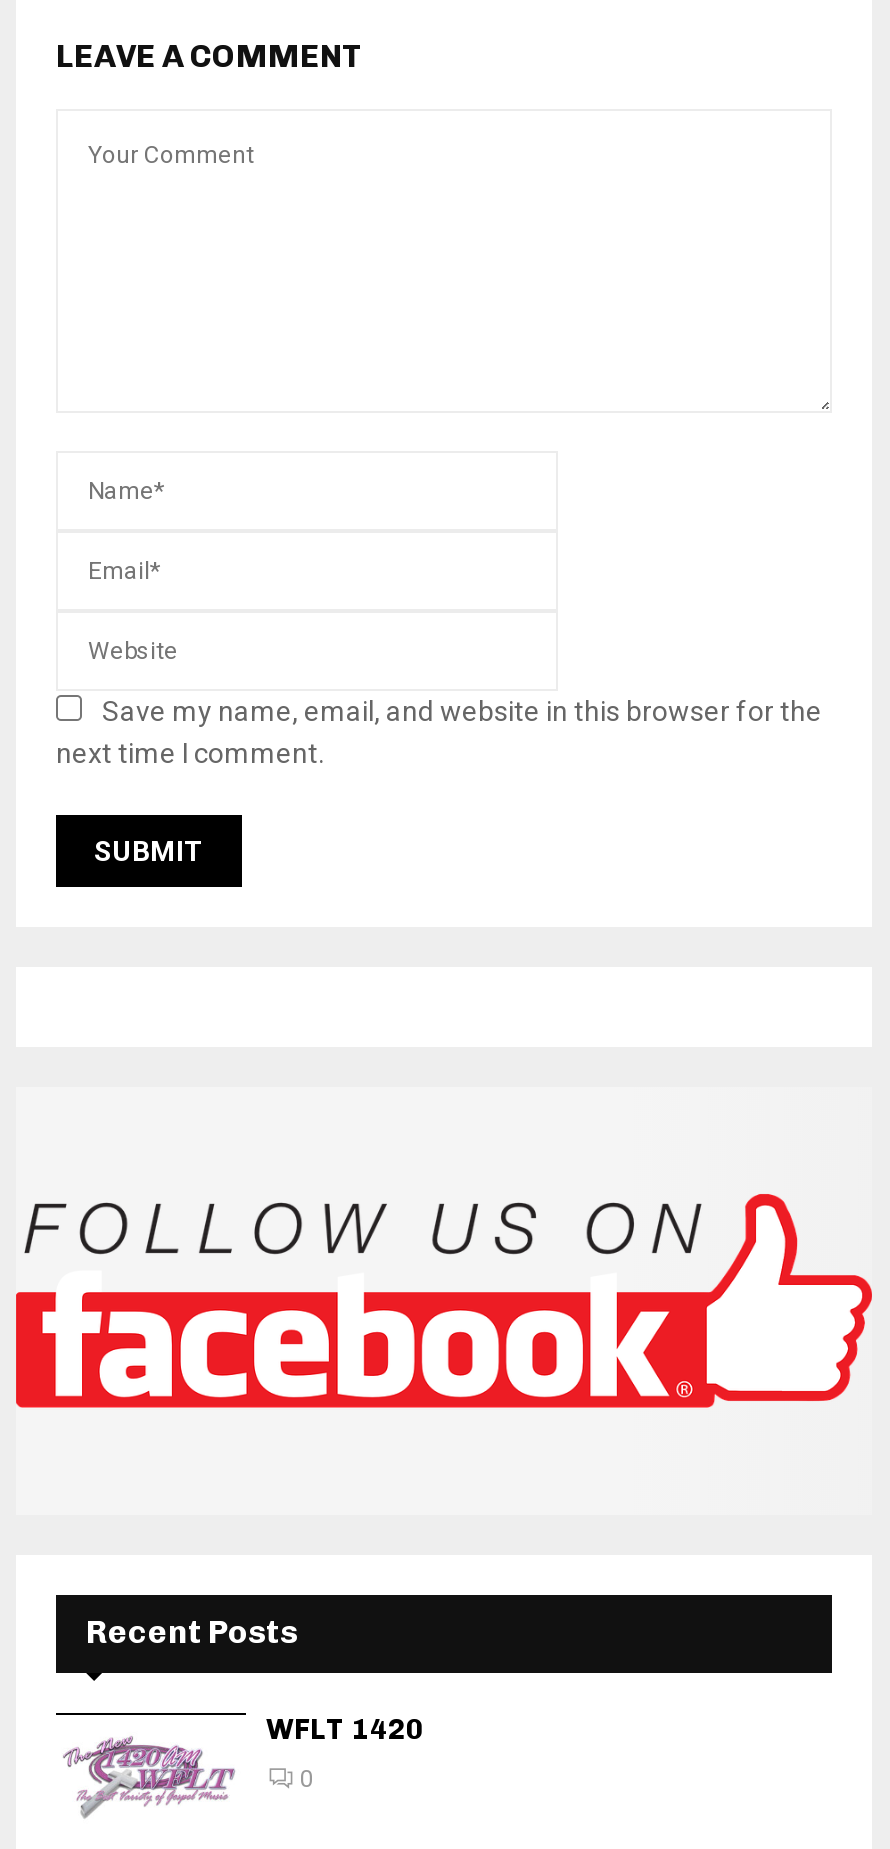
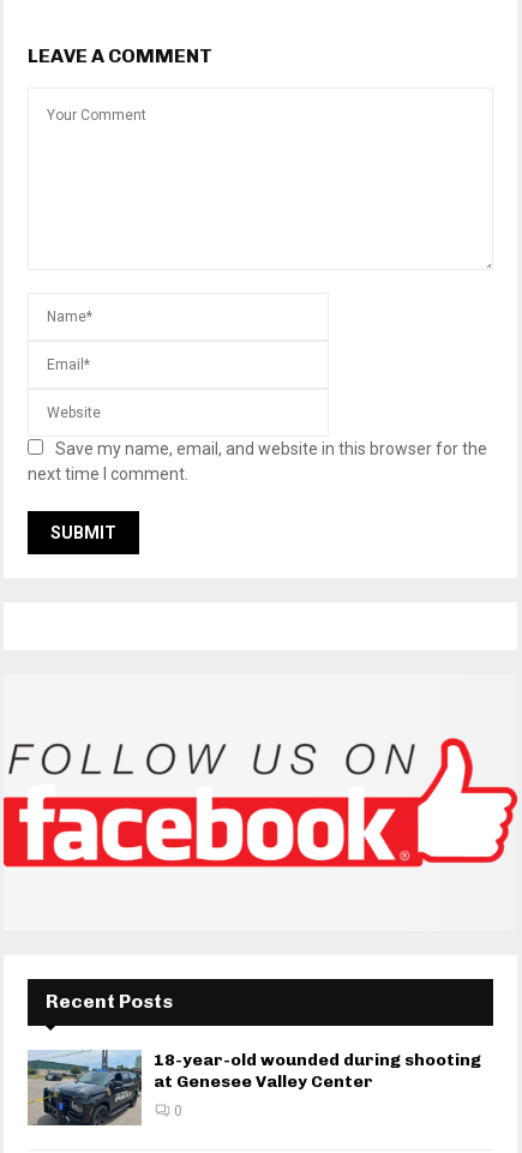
[58,1709,424,1817] [image] | WFLT 1420 -> [26,1047,481,1131] [image] | 18-year-old wounded during shooting | at Genesee Valley Center

